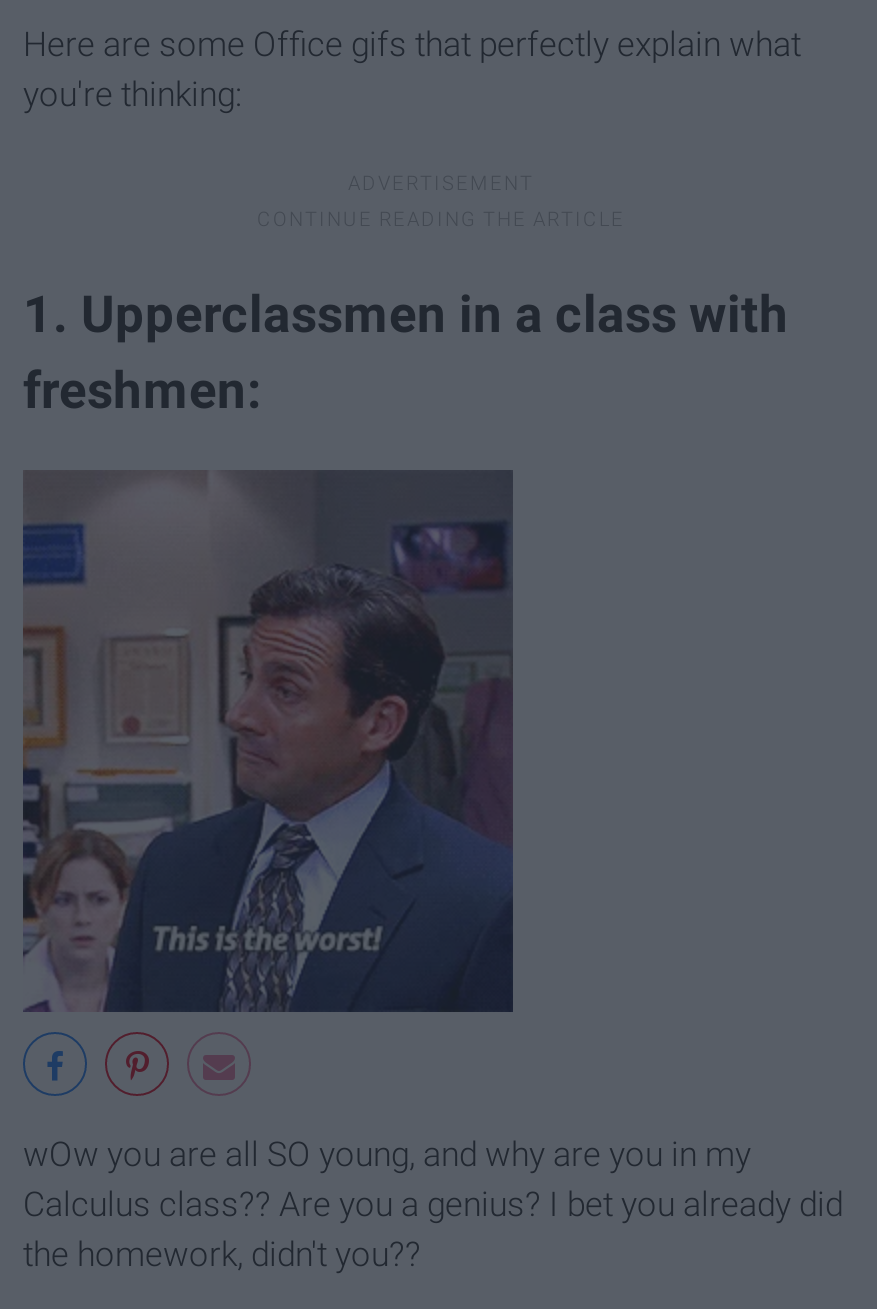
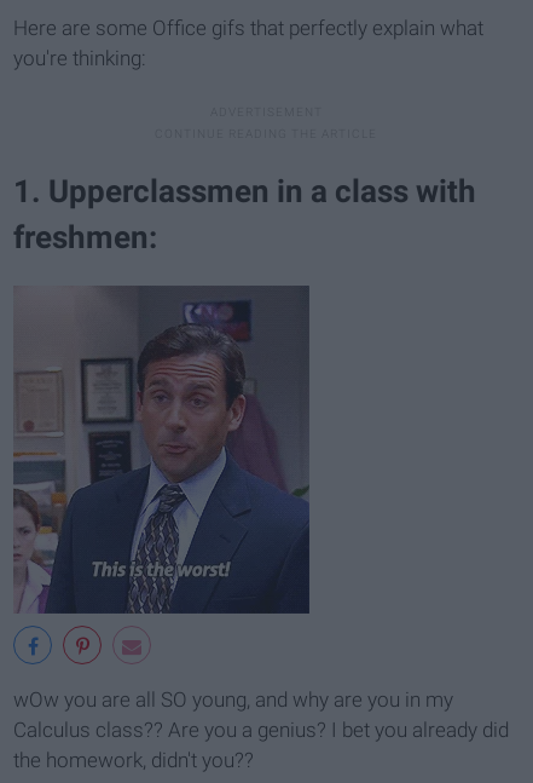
[21,470,513,1012] [image] -> [13,286,309,615] [image]

